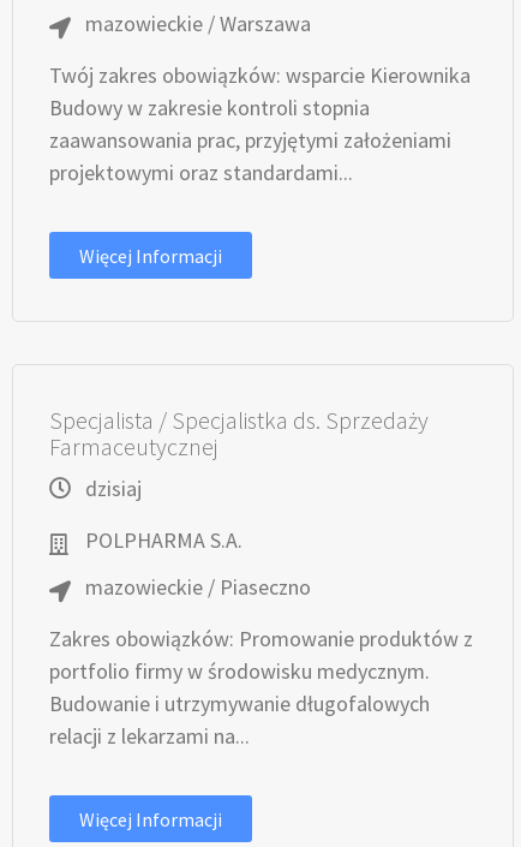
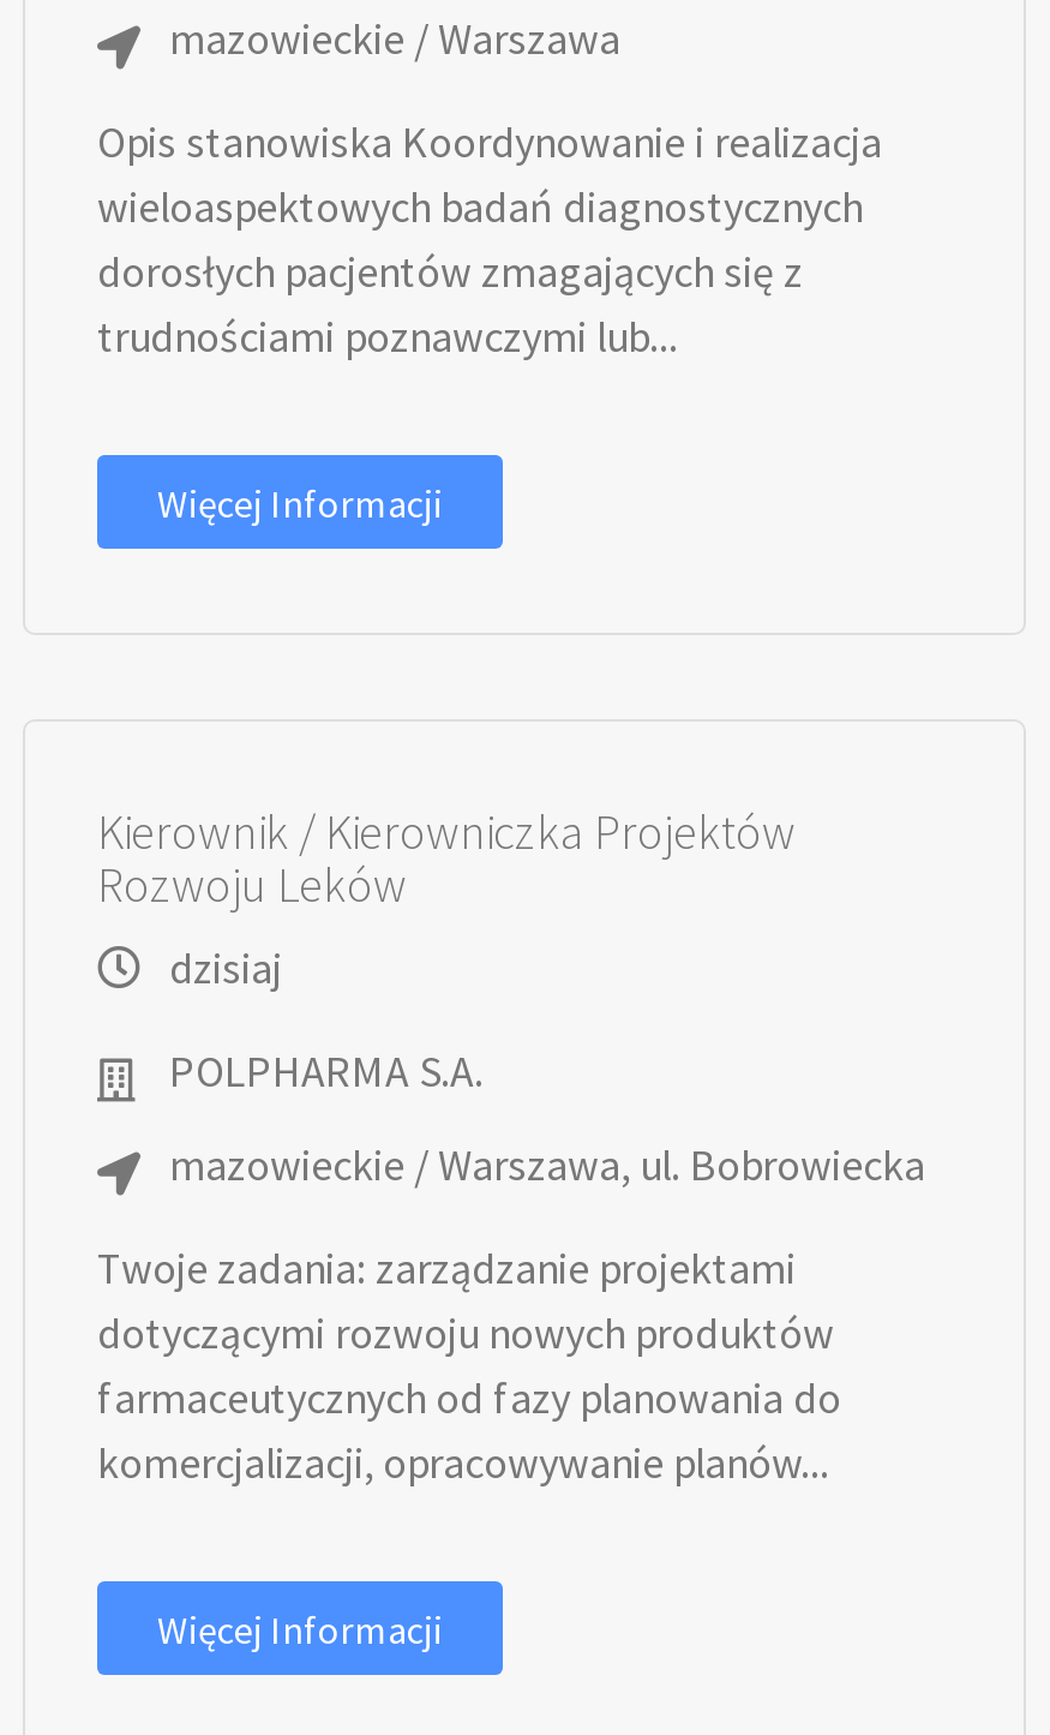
[49,61,471,186] Twój zakres obowiązków: wsparcie Kierownika | Budowy w zakresie kontroli stopnia | zaawansowania prac, przyjętymi założeniami | projektowymi oraz standardami... -> [97,114,882,364] Opis stanowiska Koordynowanie i realizacja | wieloaspektowych badań diagnostycznych | dorosłych pacjentów zmagających się z | trudnościami poznawczymi lub...
[49,405,429,461] Specjalista / Specjalistka ds. Sprzedaży | Farmaceutycznej -> [97,801,796,914] Kierownik / Kierowniczka Projektów | Rozwoju Leków
[85,573,311,601] mazowieckie / Piaseczno -> [169,1137,925,1192] mazowieckie / Warszawa, ul. Bobrowiecka
[49,625,473,750] Zakres obowiązków: Promowanie produktów z | portfolio firmy w środowisku medycznym. | Budowanie i utrzymywanie długofalowych | relacji z lekarzami na... -> [97,1240,841,1490] Twoje zadania: zarządzanie projektami | dotyczącymi rozwoju nowych produktów | farmaceutycznych od fazy planowania do | komercjalizacji, opracowywanie planów...

